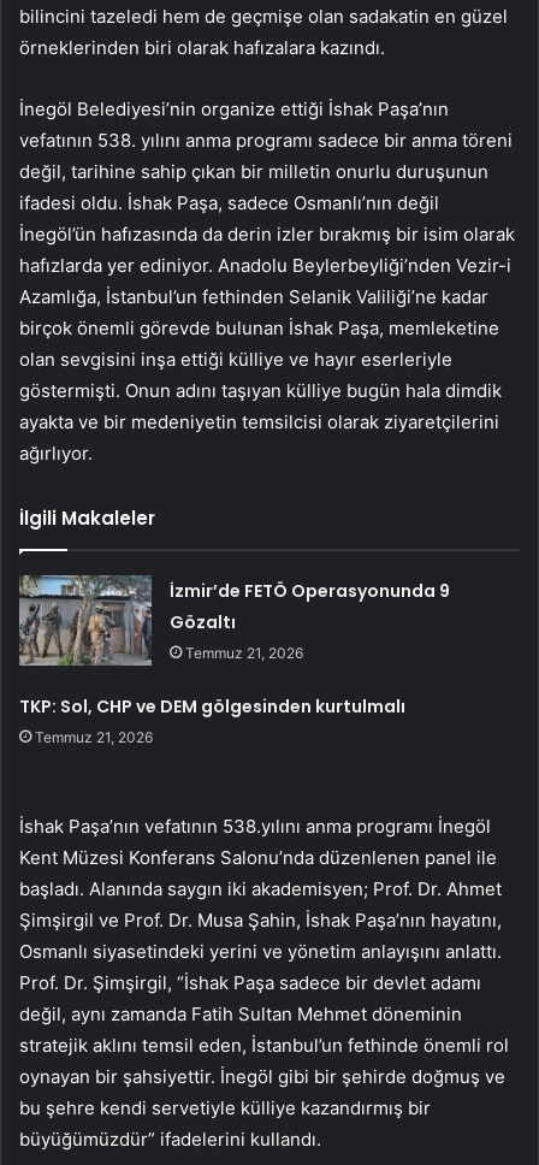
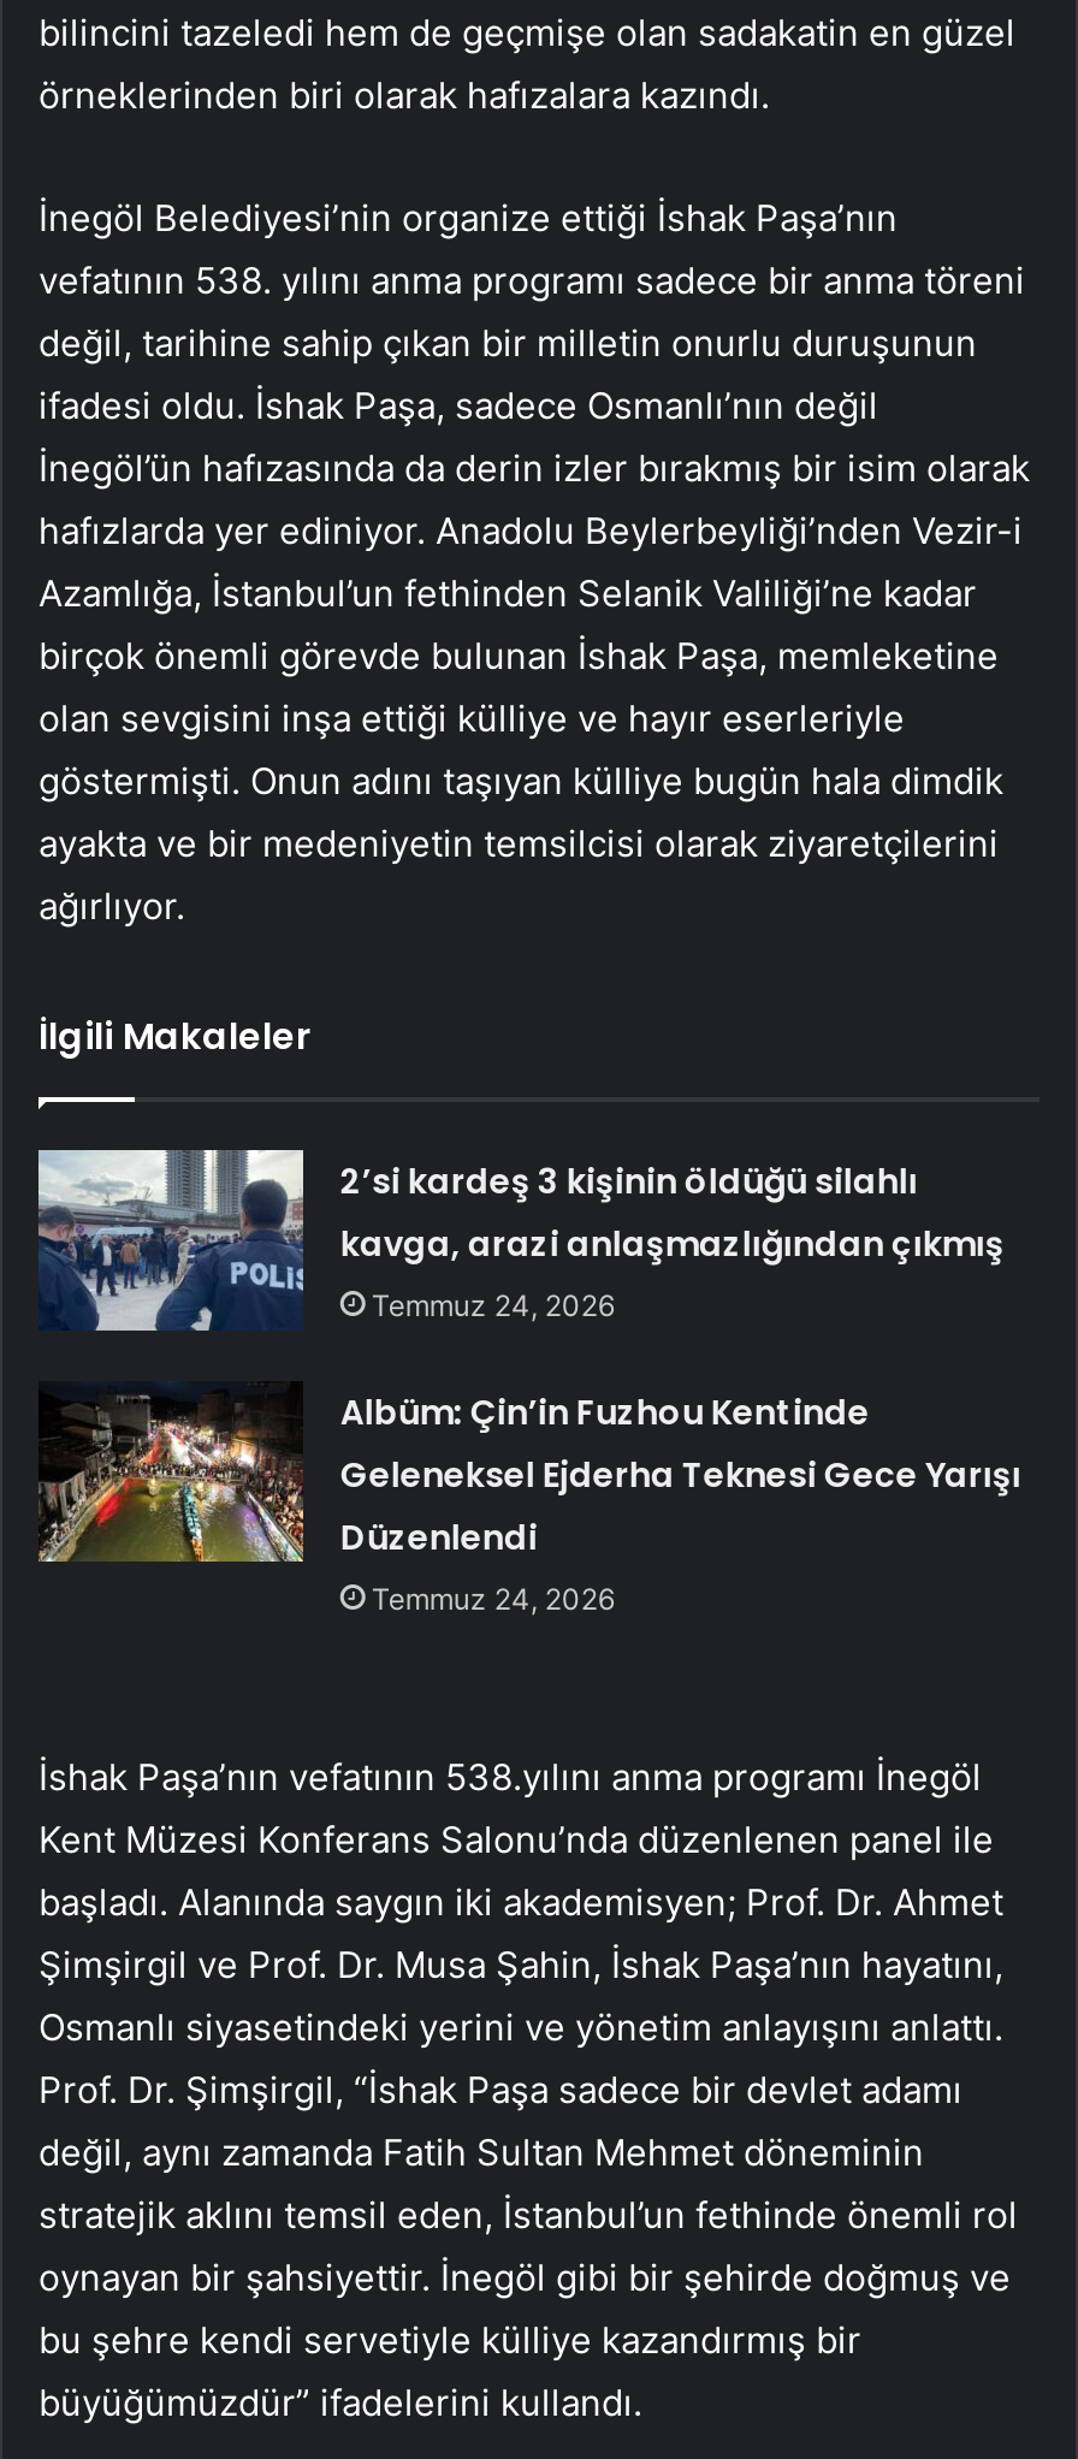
[18,574,450,667] [image] | İzmir’de FETÖ Operasyonunda 9 | Gözaltı | Temmuz 21, 2026 -> [36,1148,1004,1333] [image] | 2’si kardeş 3 kişinin öldüğü silahlı | kavga, arazi anlaşmazlığından çıkmış | Temmuz 24, 2026
[20,695,406,746] TKP: Sol, CHP ve DEM gölgesinden kurtulmalı | Temmuz 21, 2026 -> [340,1389,1021,1617] Albüm: Çin’in Fuzhou Kentinde | Geleneksel Ejderha Teknesi Gece Yarışı | Düzenlendi | Temmuz 24, 2026

